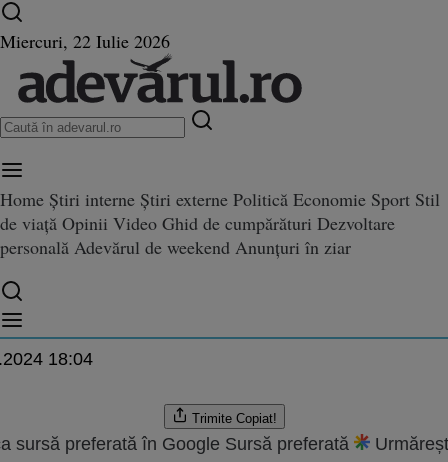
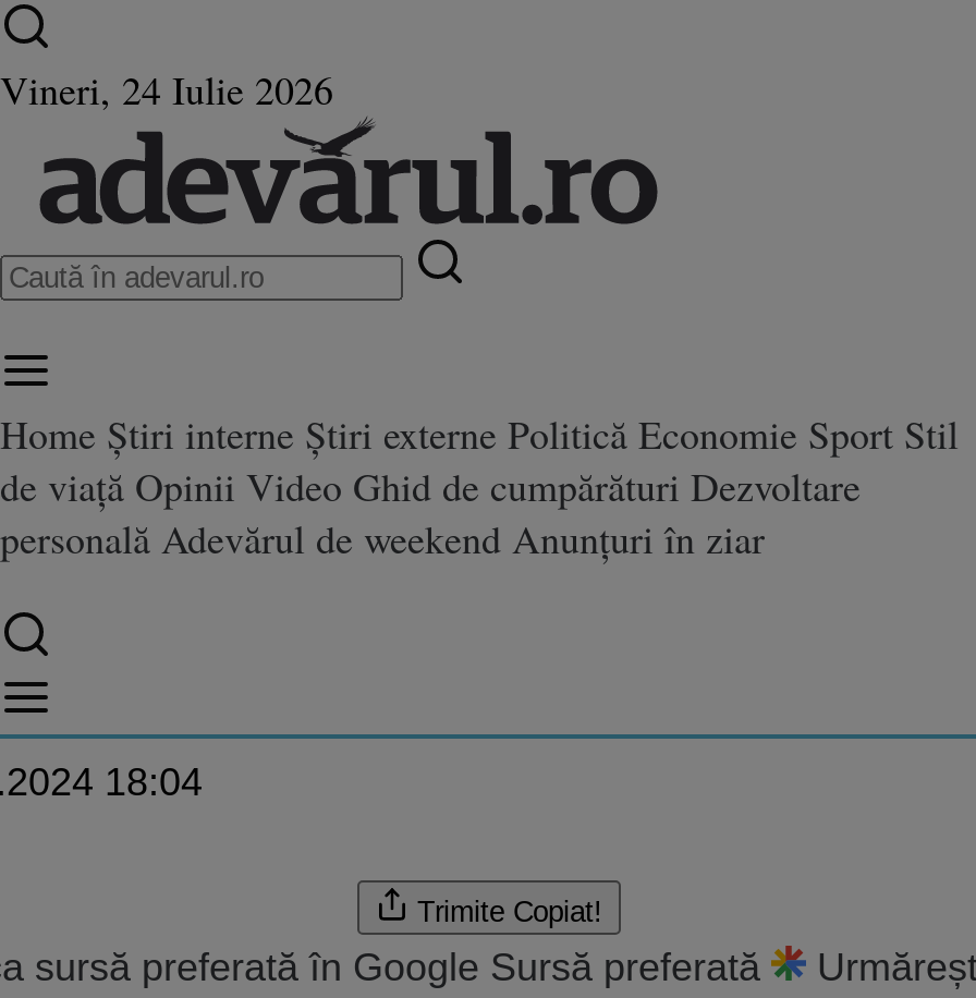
[0,29,170,53] Miercuri, 22 Iulie 2026 -> [0,63,333,115] Vineri, 24 Iulie 2026

